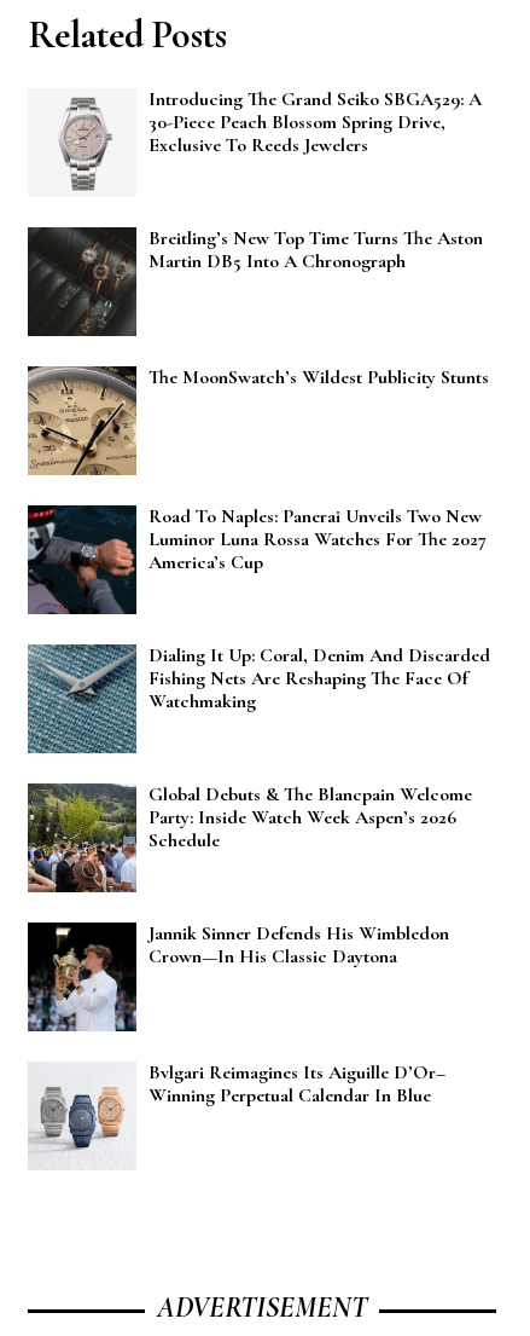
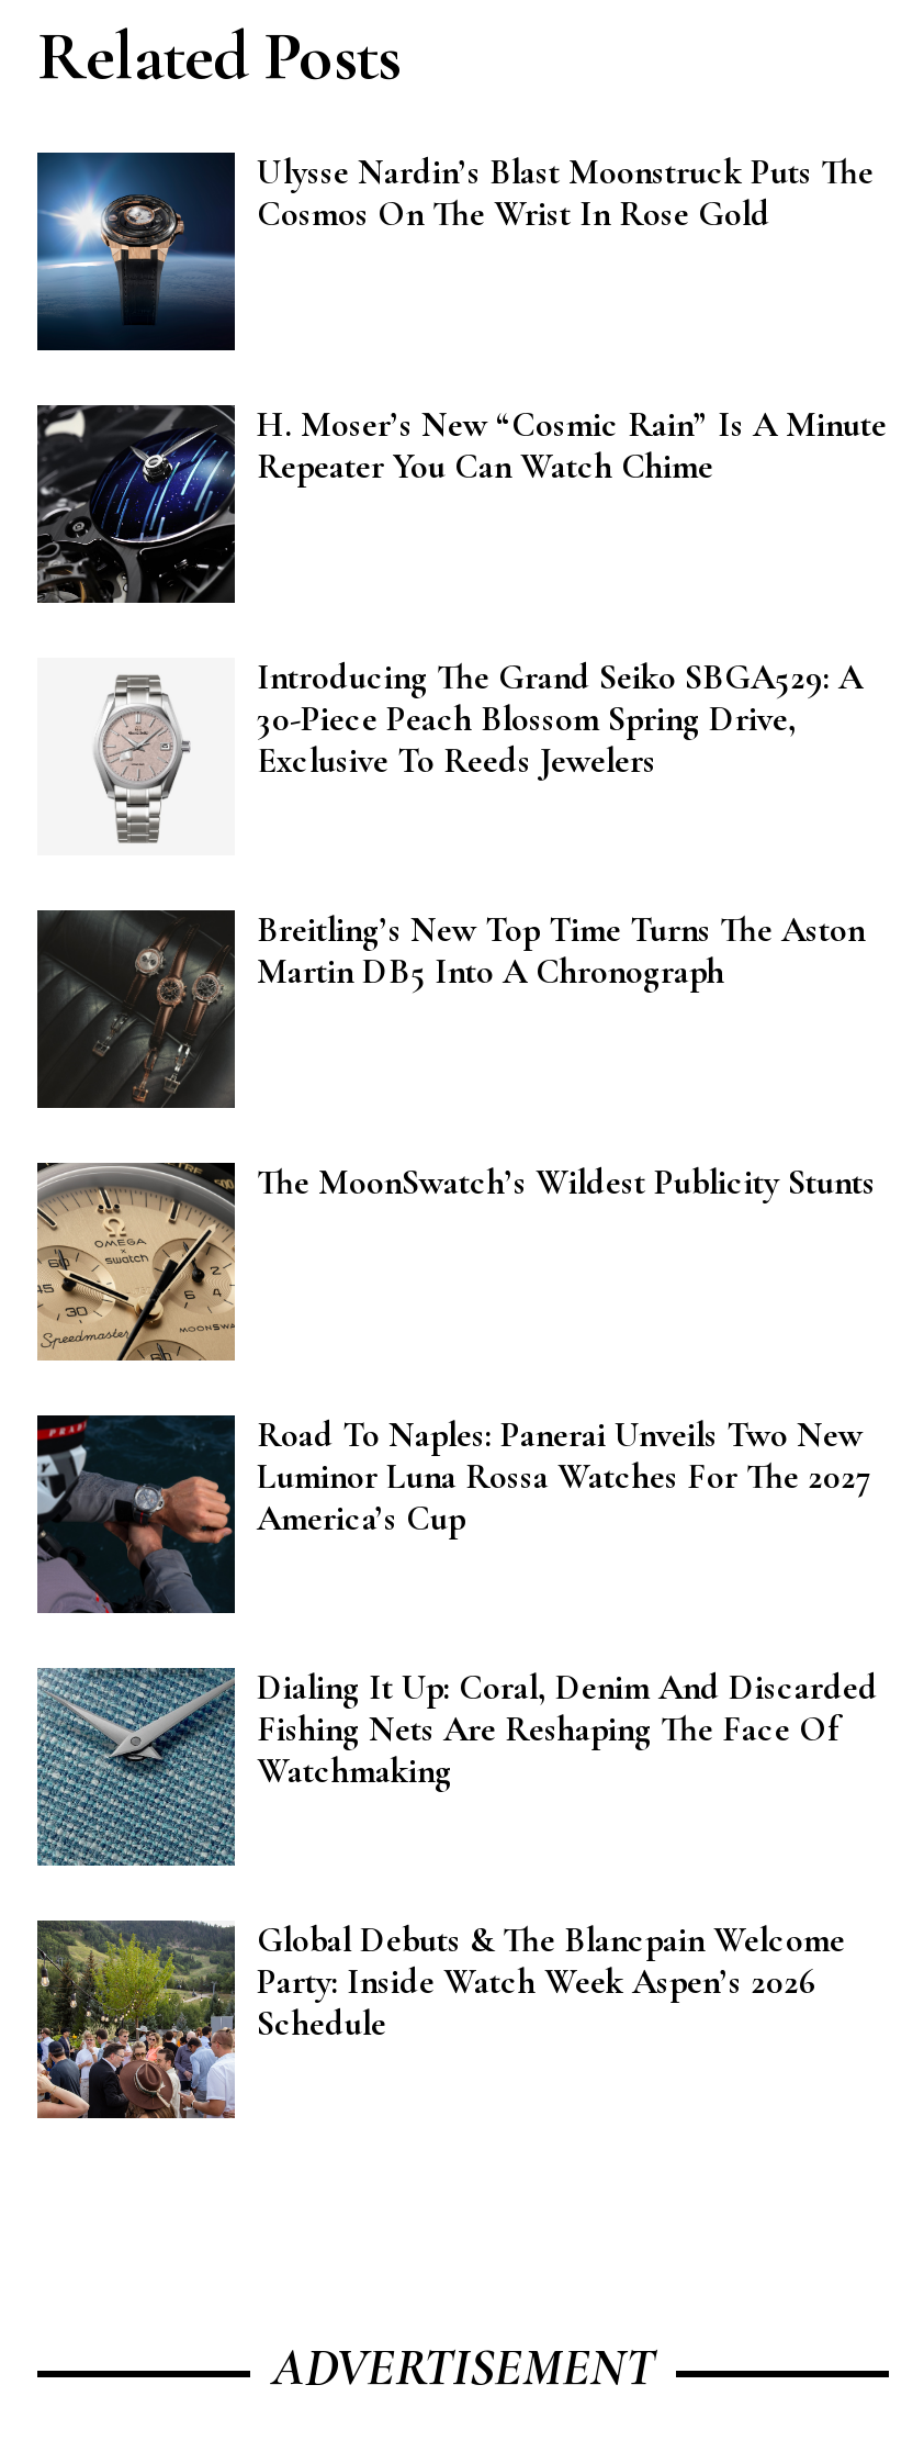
none -> [35,150,874,352] [image] | Ulysse Nardin’s Blast Moonstruck Puts The | Cosmos On The Wrist In Rose Gold
none -> [37,403,887,603] [image] | H. Moser’s New “Cosmic Rain” Is A Minute | Repeater You Can Watch Chime
moved [58,87,490,852] -> [92,656,878,2046]: [image] | Introducing The Grand Seiko SBGA529: A | 30-Piece Peach Blossom Spring Drive, | ... | Party: Inside Watch Week Aspen’s 2026 | Schedule
[27,921,449,1031] [image] | Jannik Sinner Defends His Wimbledon | Crown—In His Classic Daytona -> none
[29,1060,445,1159] [image] | Bvlgari Reimagines Its Aiguille D’Or– | Winning Perpetual Calendar In Blue -> none

